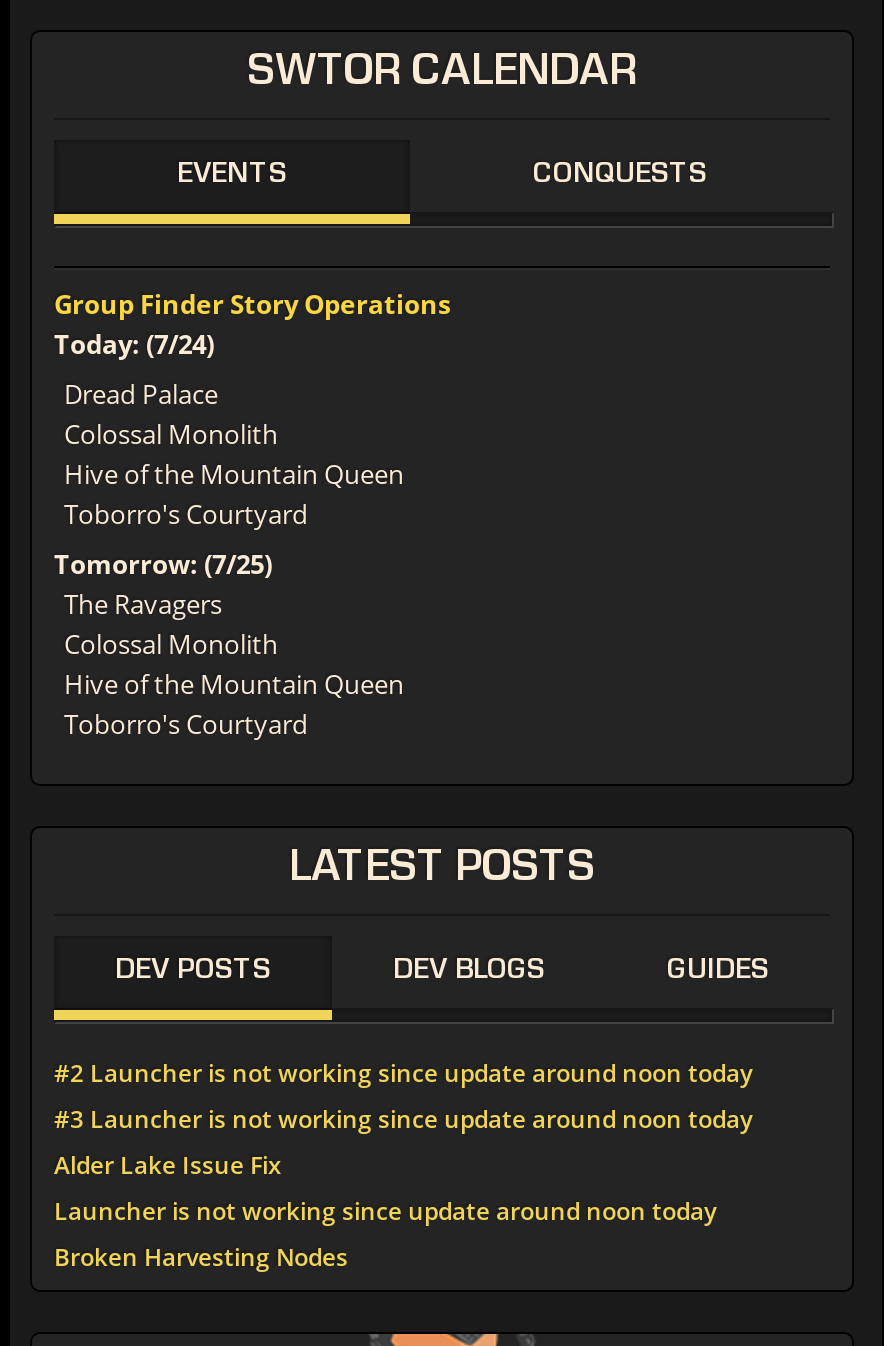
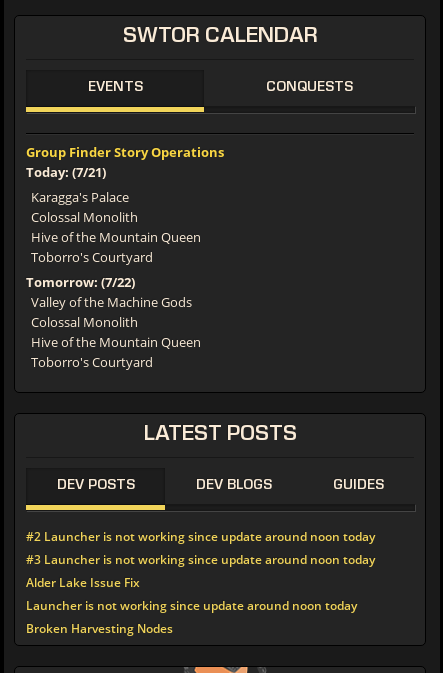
[54,326,214,362] Today: (7/24) -> [26,163,106,181] Today: (7/21)
[64,376,218,412] Dread Palace -> [31,188,129,206] Karagga's Palace
[54,546,272,622] Tomorrow: (7/25) | The Ravagers -> [26,273,192,311] Tomorrow: (7/22) | Valley of the Machine Gods

